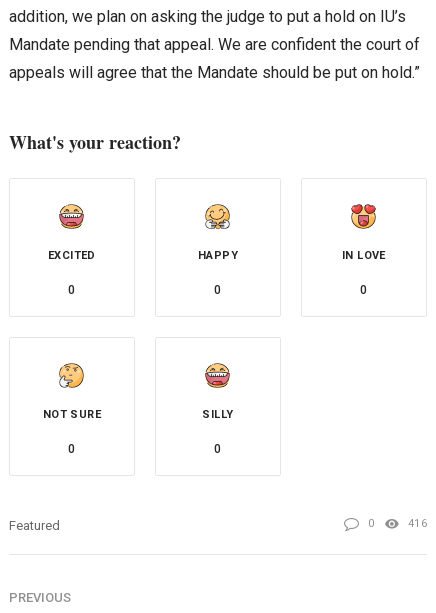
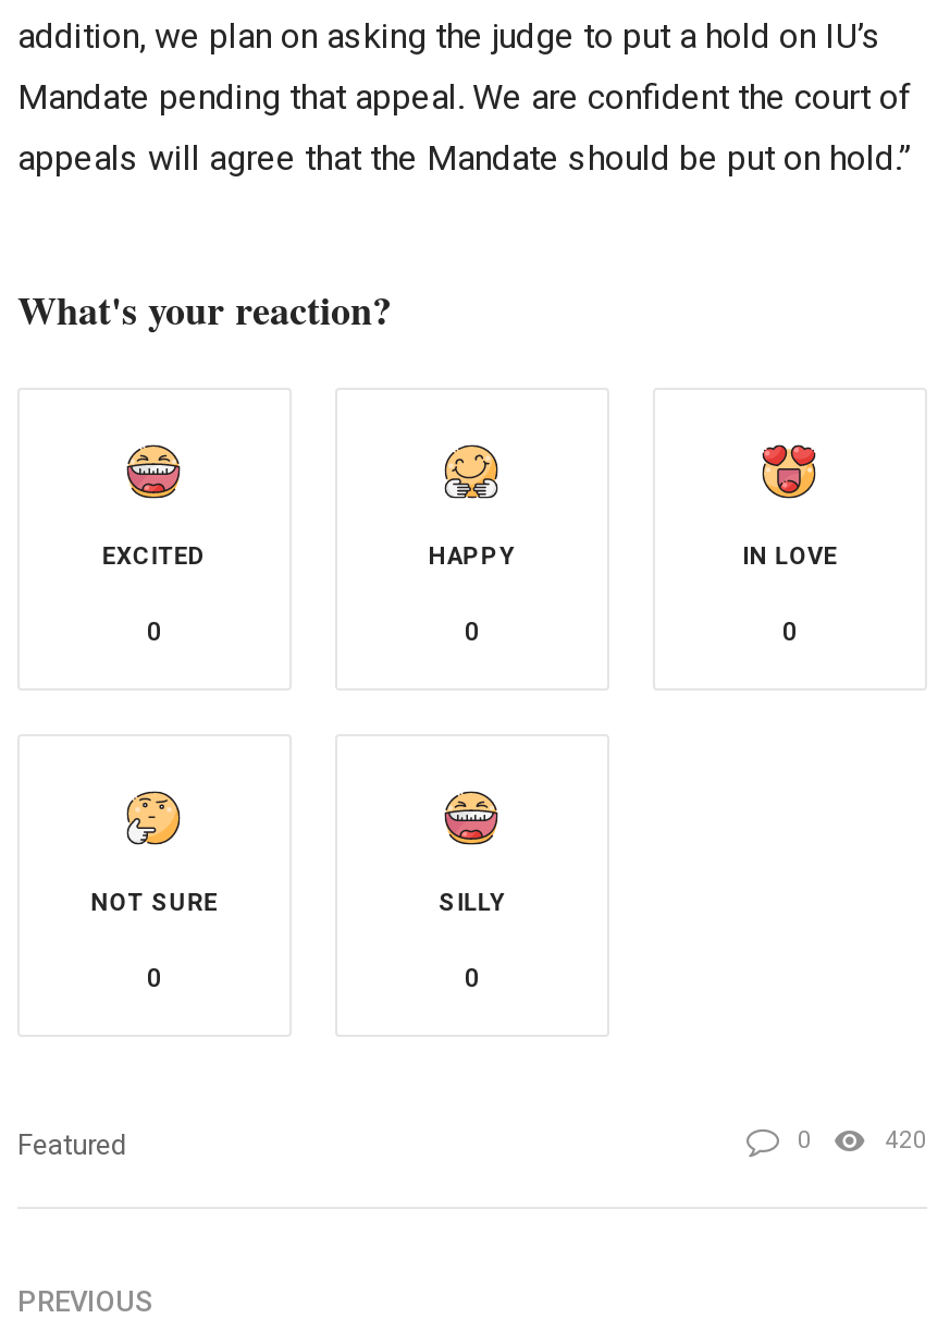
[407,516,427,529] 416 -> [885,1125,927,1153] 420

